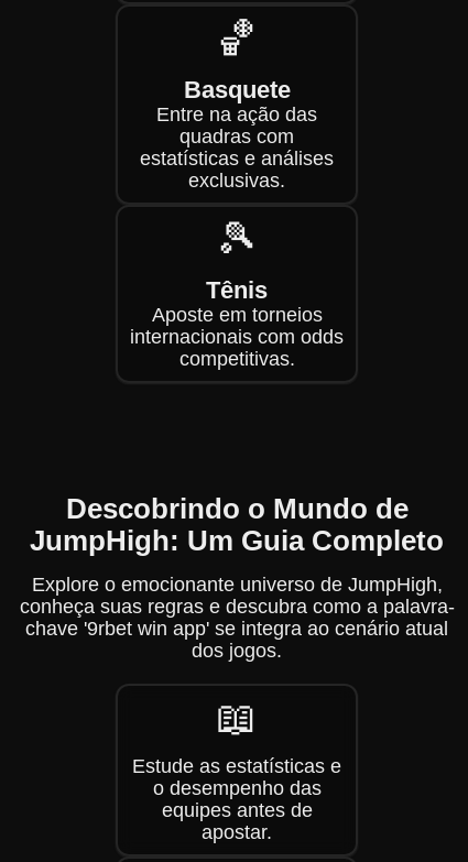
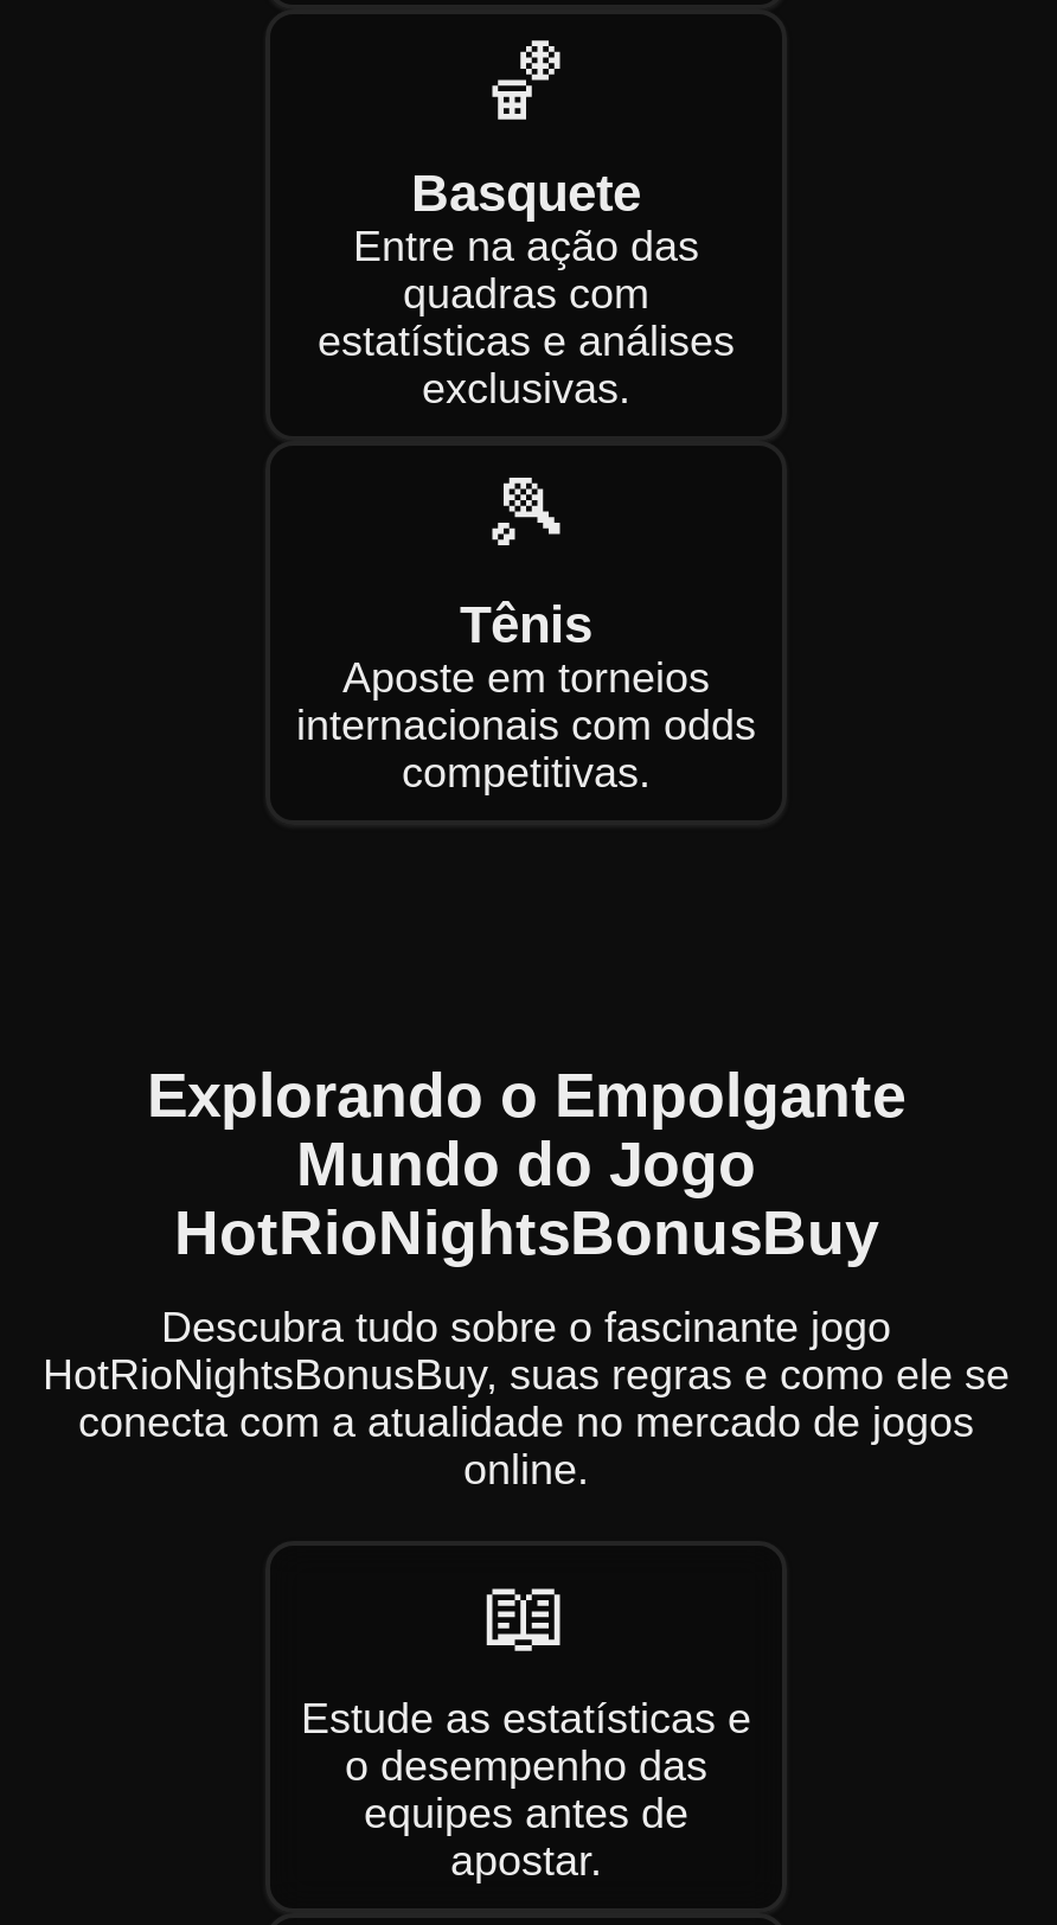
[30,492,444,557] Descobrindo o Mundo de | JumpHigh: Um Guia Completo -> [147,1060,905,1268] Explorando o Empolgante | Mundo do Jogo | HotRioNightsBonusBuy
[19,574,454,662] Explore o emocionante universo de JumpHigh, | conheça suas regras e descubra como a palavra- | chave '9rbet win app' se integra ao cenário atual | dos jogos. -> [43,1304,1010,1494] Descubra tudo sobre o fascinante jogo | HotRioNightsBonusBuy, suas regras e como ele se | conecta com a atualidade no mercado de jogos | online.

